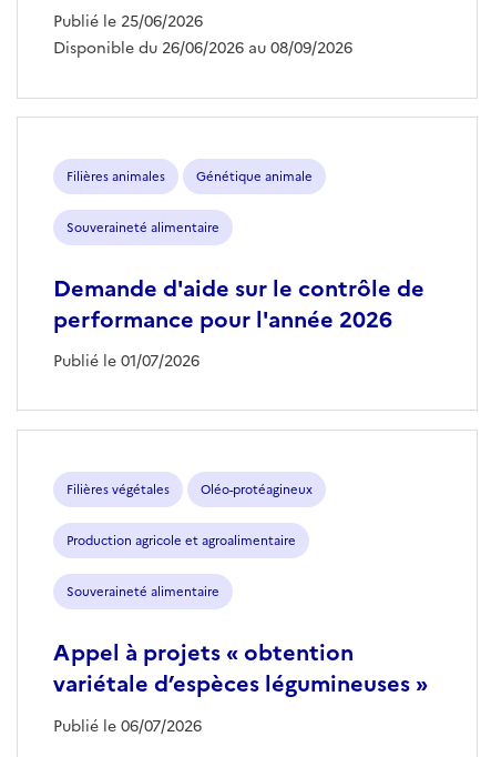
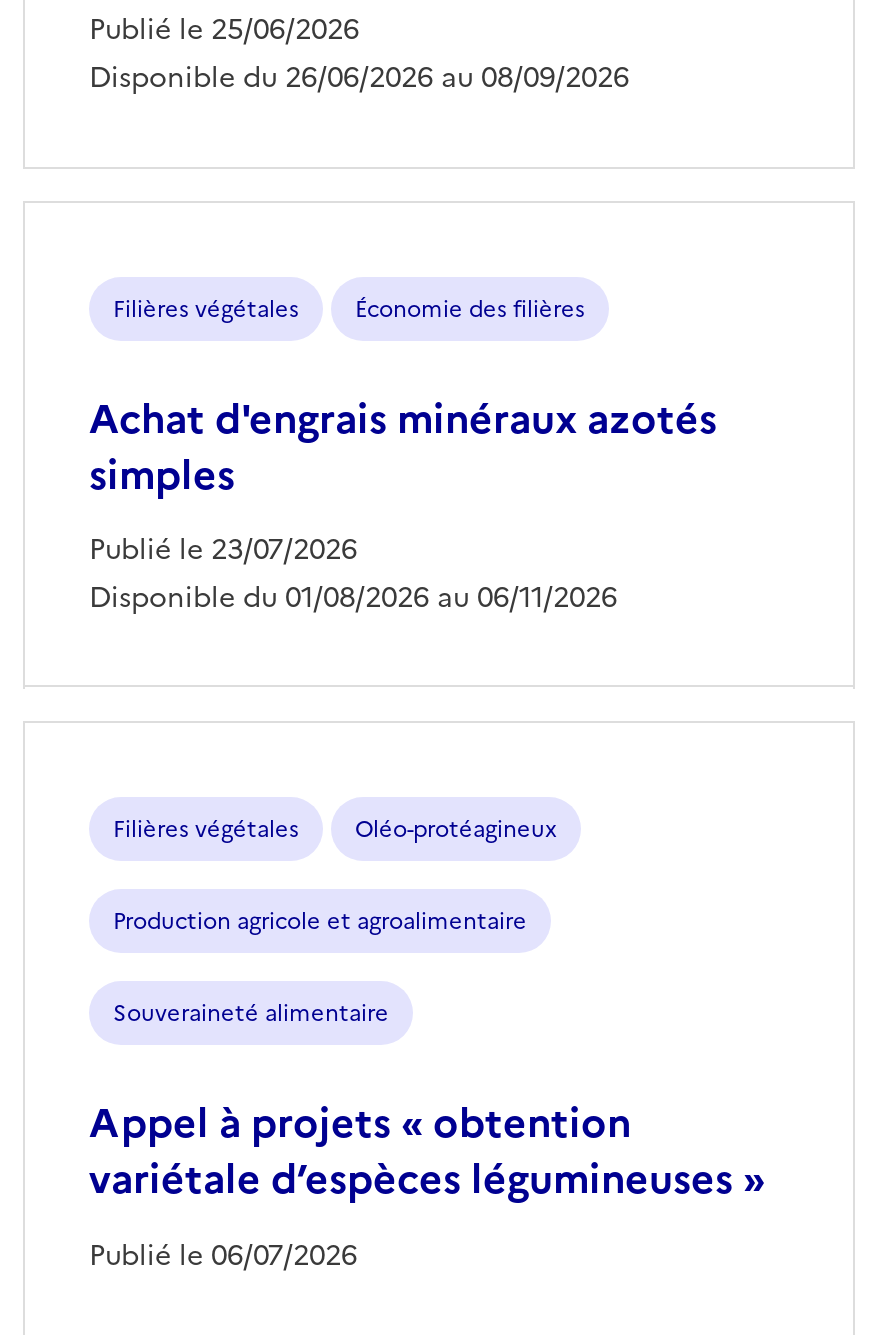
[53,167,424,373] Filières animales | Génétique animale | Souveraineté alimentaire | Demande d'aide sur le contrôle de | performance pour l'année 2026 | Publié le 01/07/2026 -> [89,292,717,620] Filières végétales | Économie des filières | Achat d'engrais minéraux azotés | simples | Publié le 23/07/2026 | Disponible du 01/08/2026 au 06/11/2026

